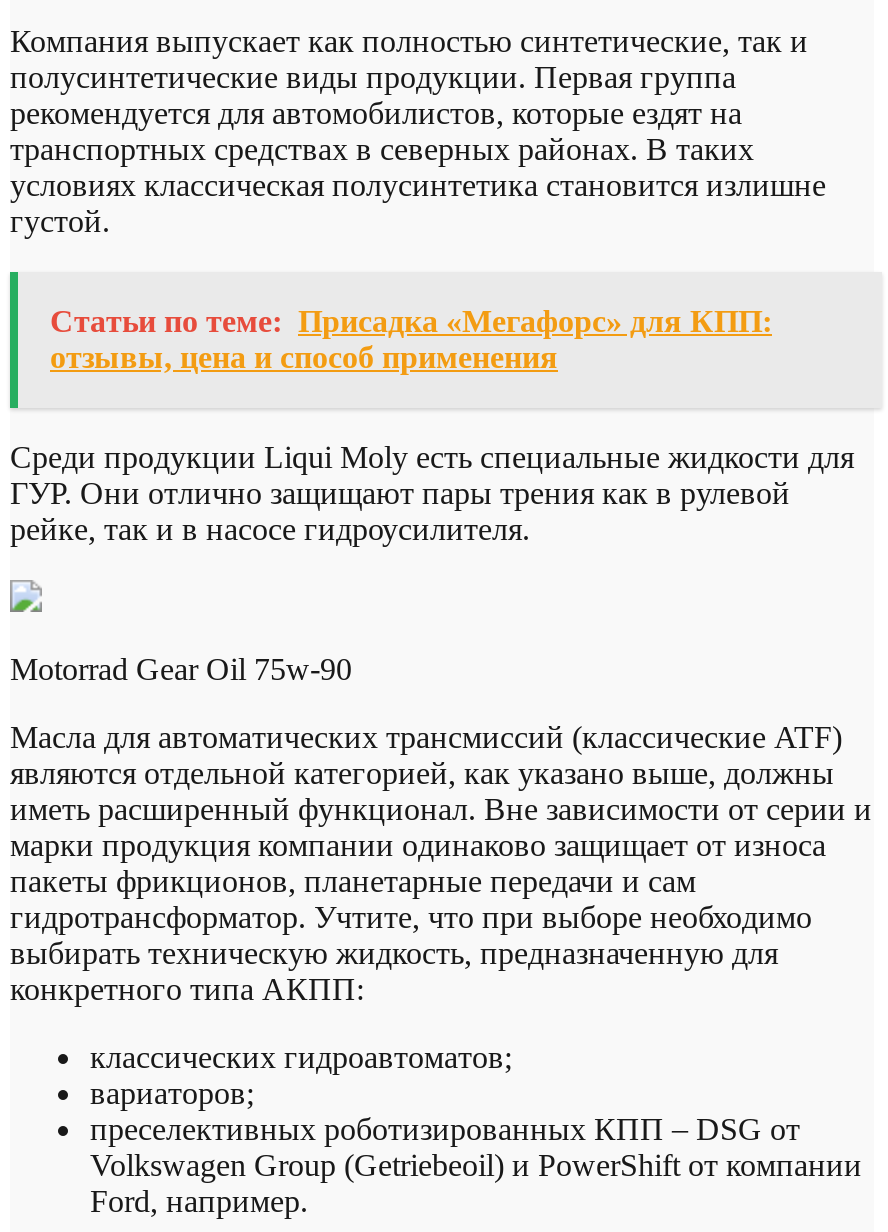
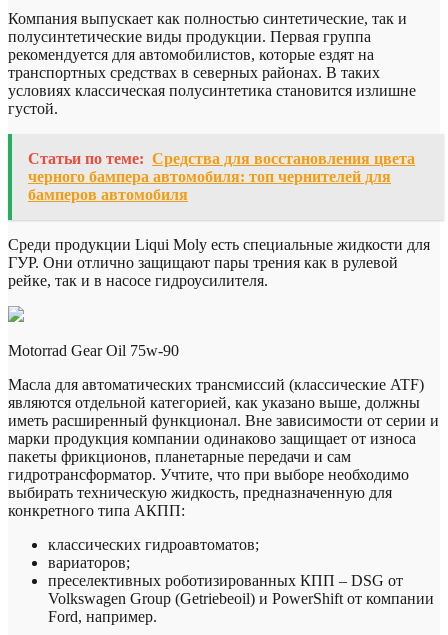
[50,304,772,374] Статьи по теме: Присадка «Мегафорс» для КПП: | отзывы, цена и способ применения -> [28,150,415,203] Статьи по теме: Средства для восстановления цвета | черного бампера автомобиля: топ чернителей для | бамперов автомобиля

